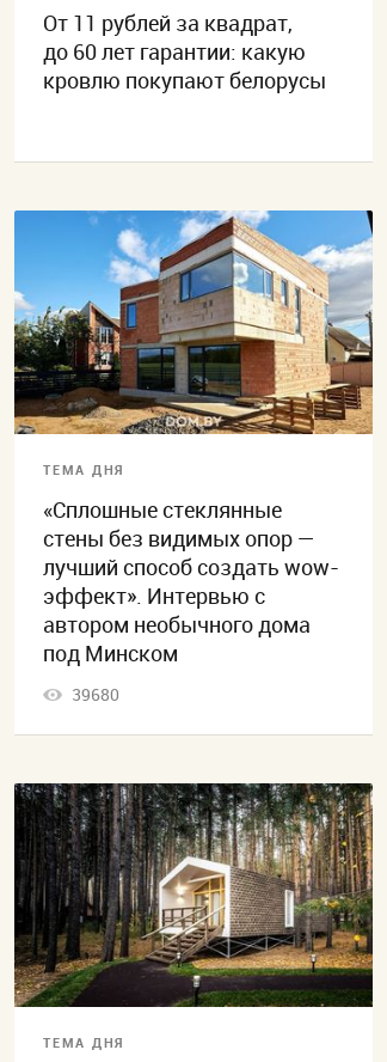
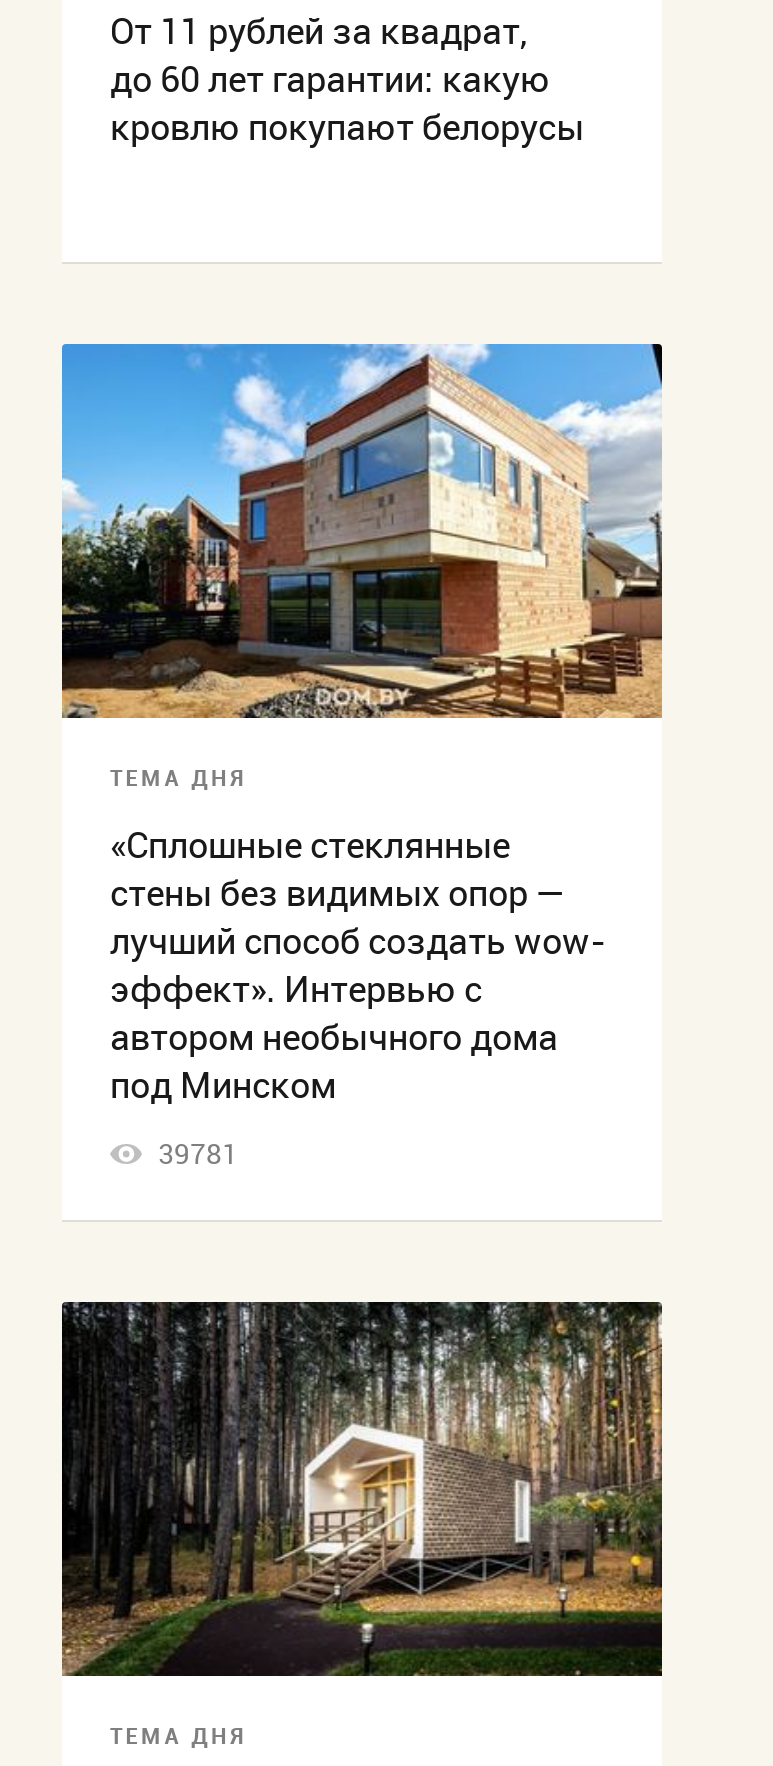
[72,685,119,704] 39680 -> [158,1138,238,1170] 39781

